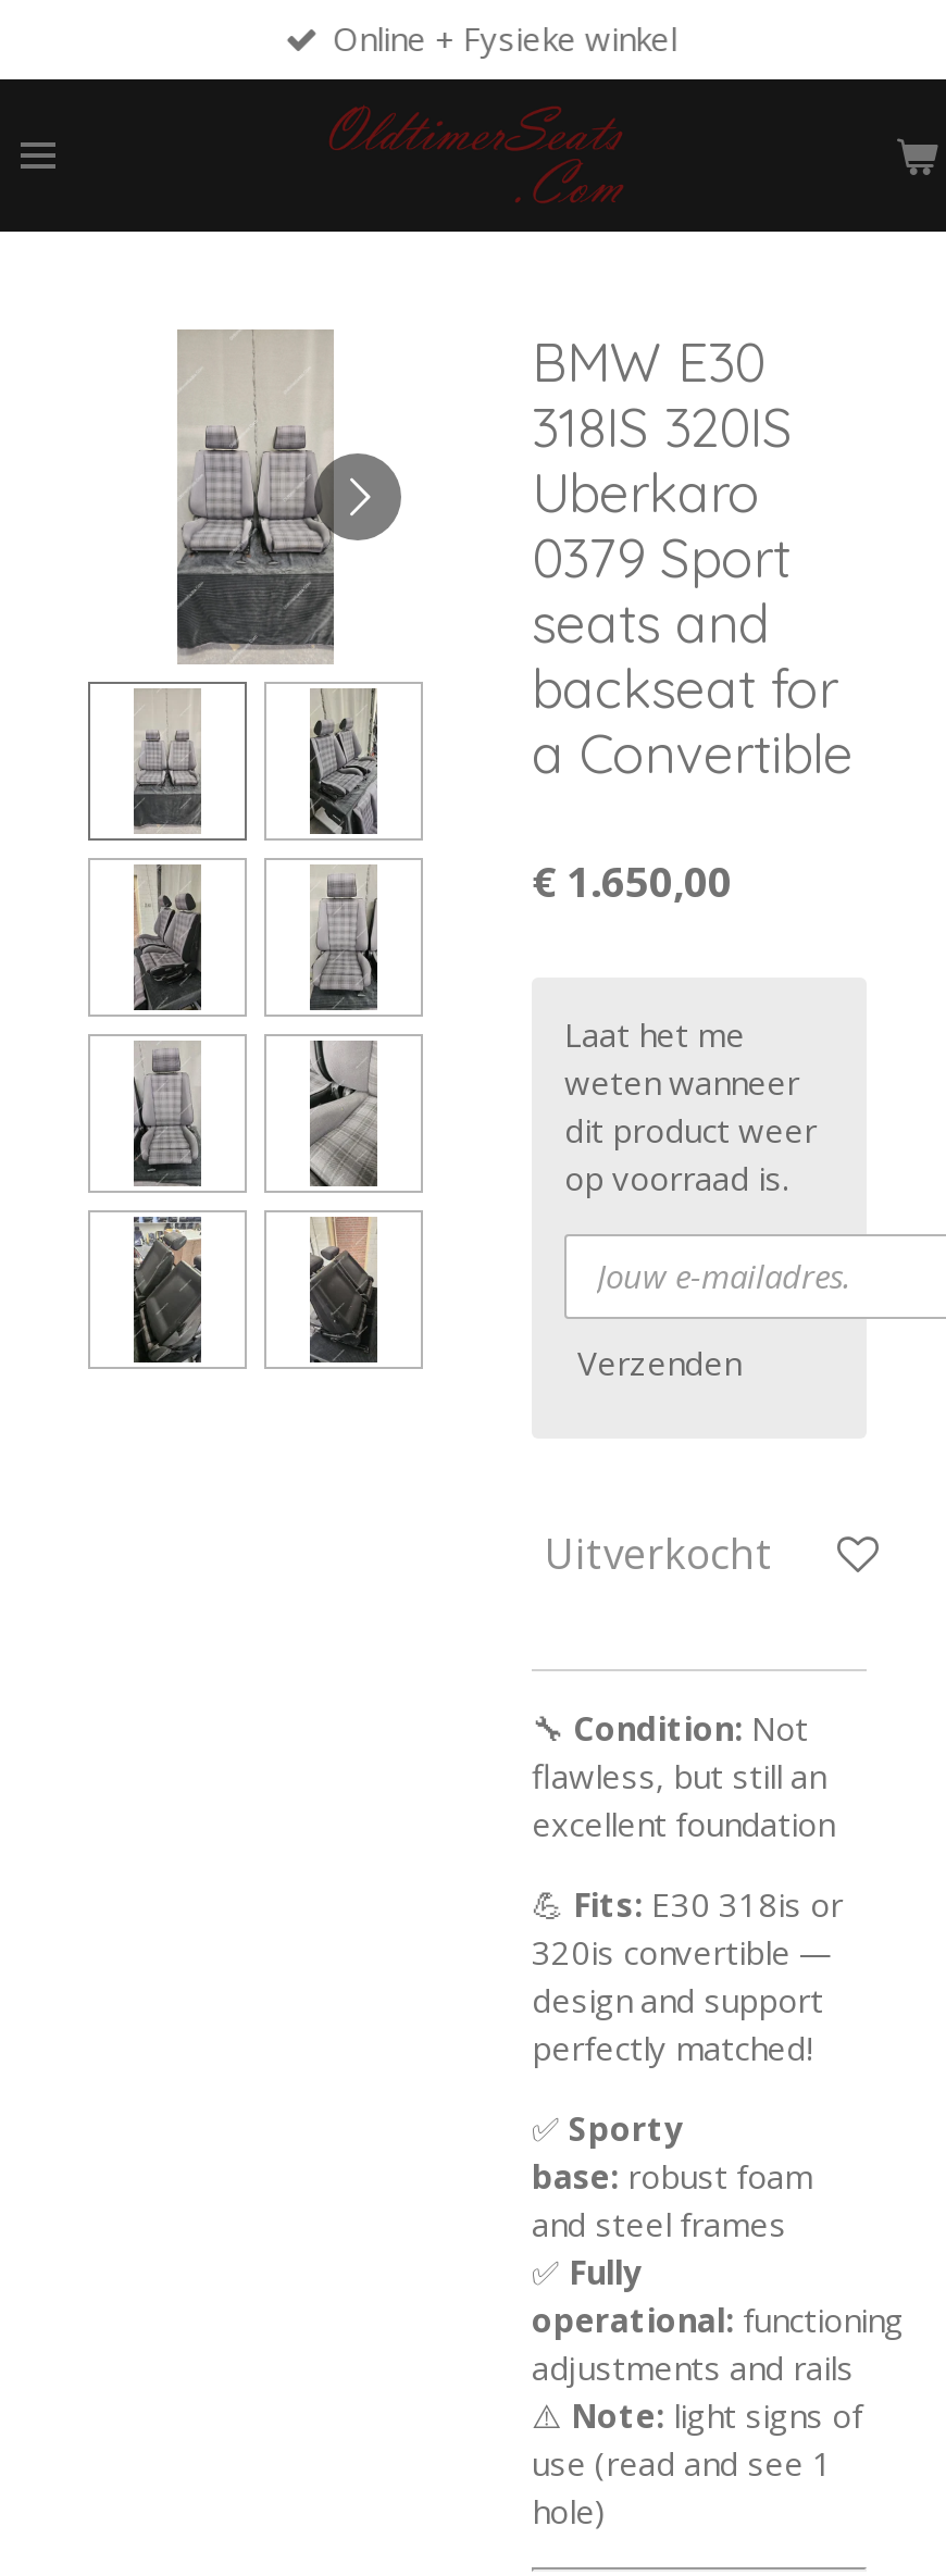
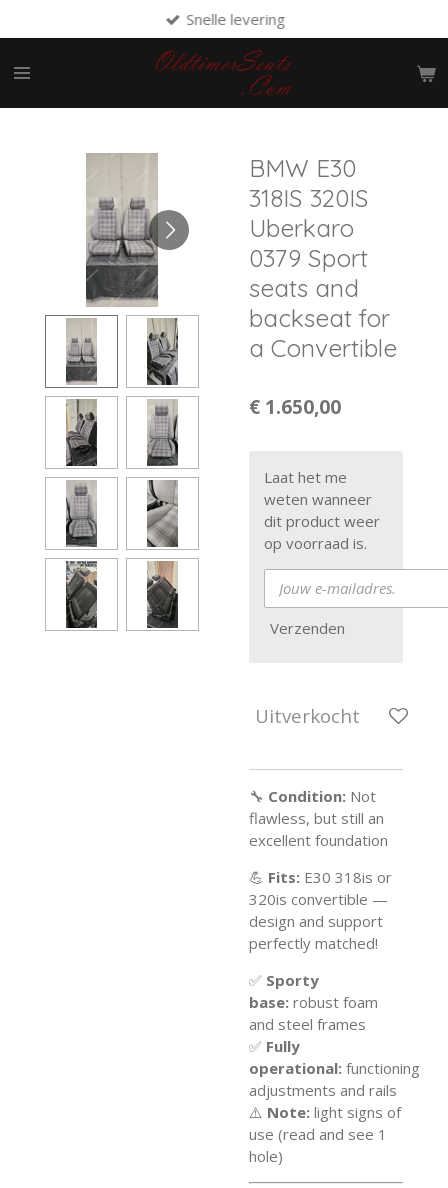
[333,16,676,59] Online + Fysieke winkel -> [187,9,286,29] Snelle levering

